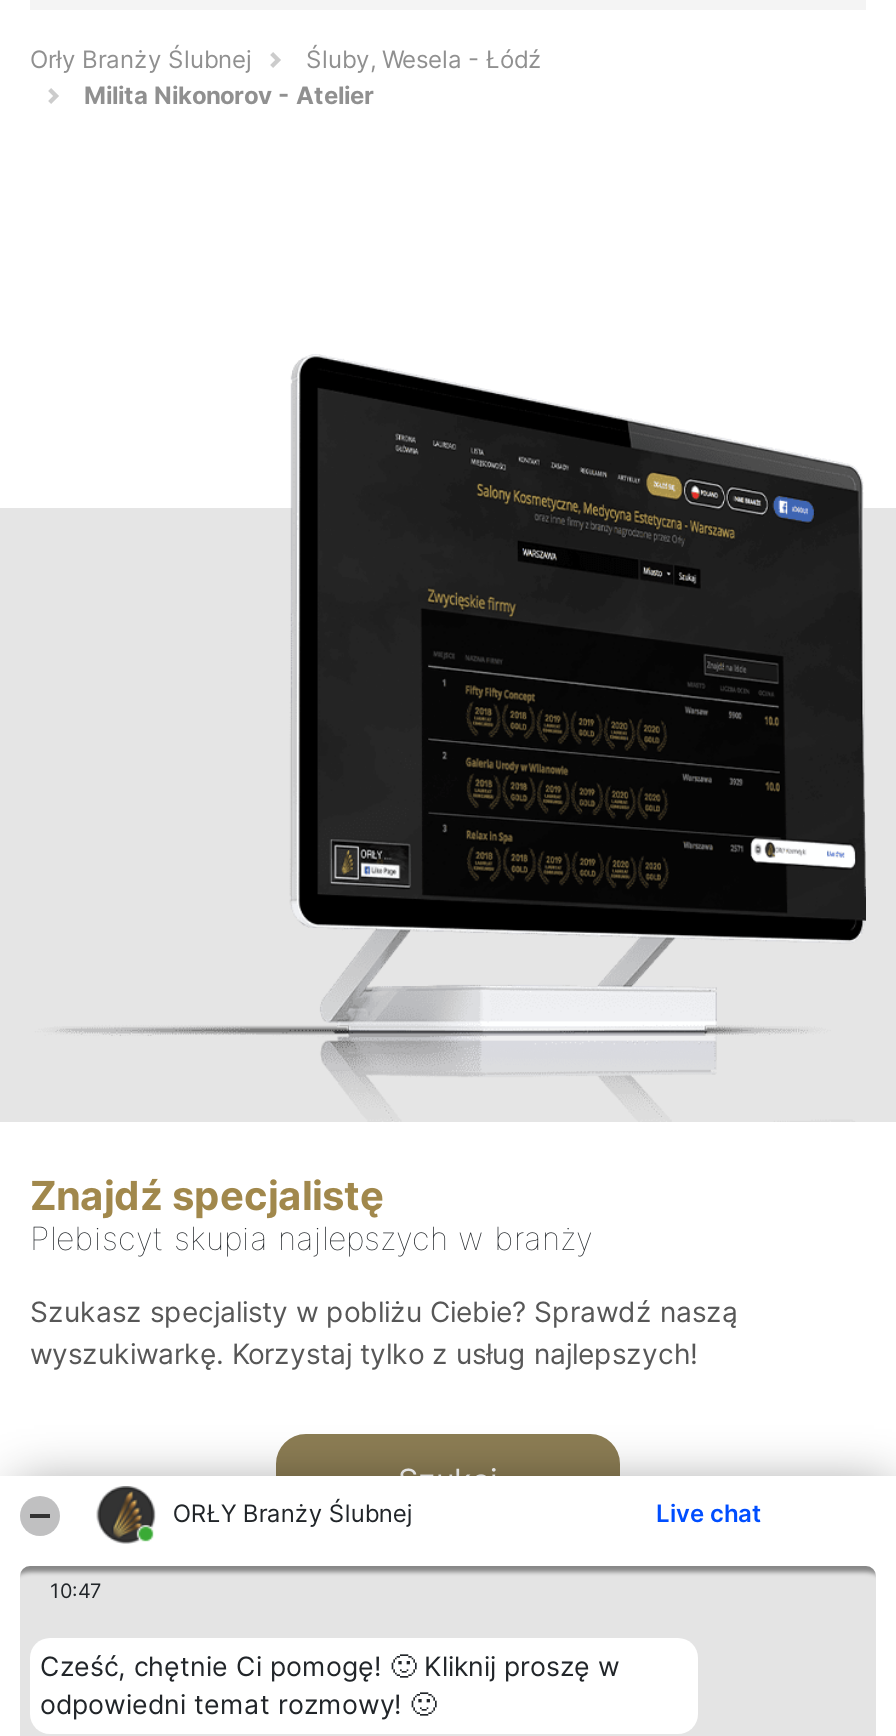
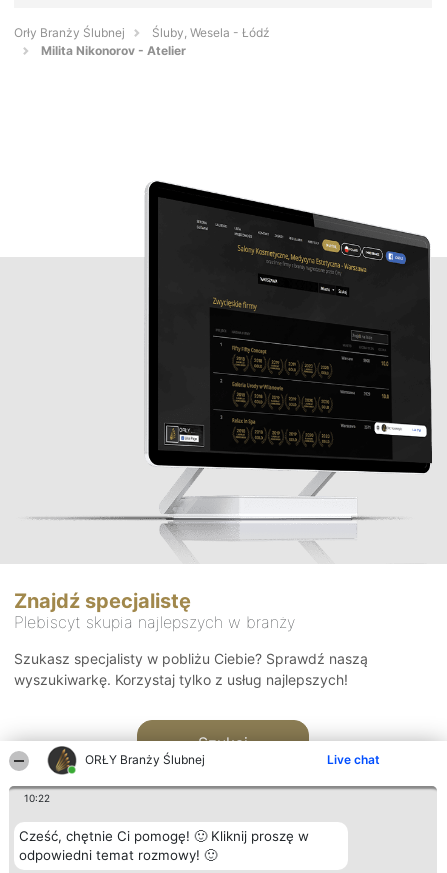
[50,1578,102,1602] 10:47 -> [24,792,50,804] 10:22

